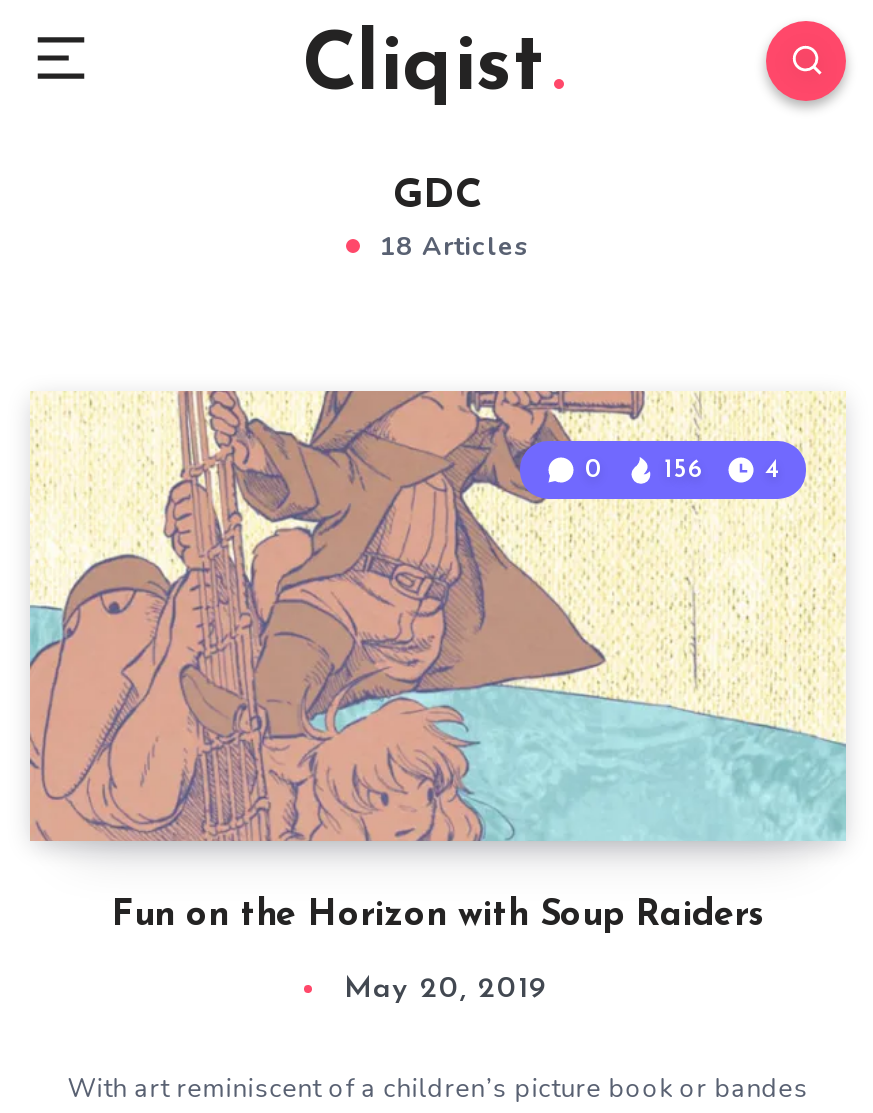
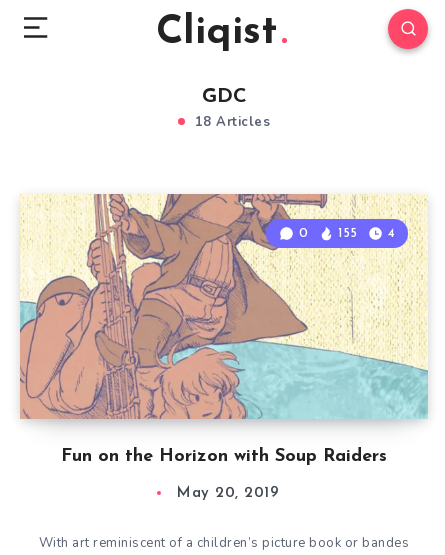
[585,457,780,483] 0 156 4 -> [298,227,395,240] 0 155 4

